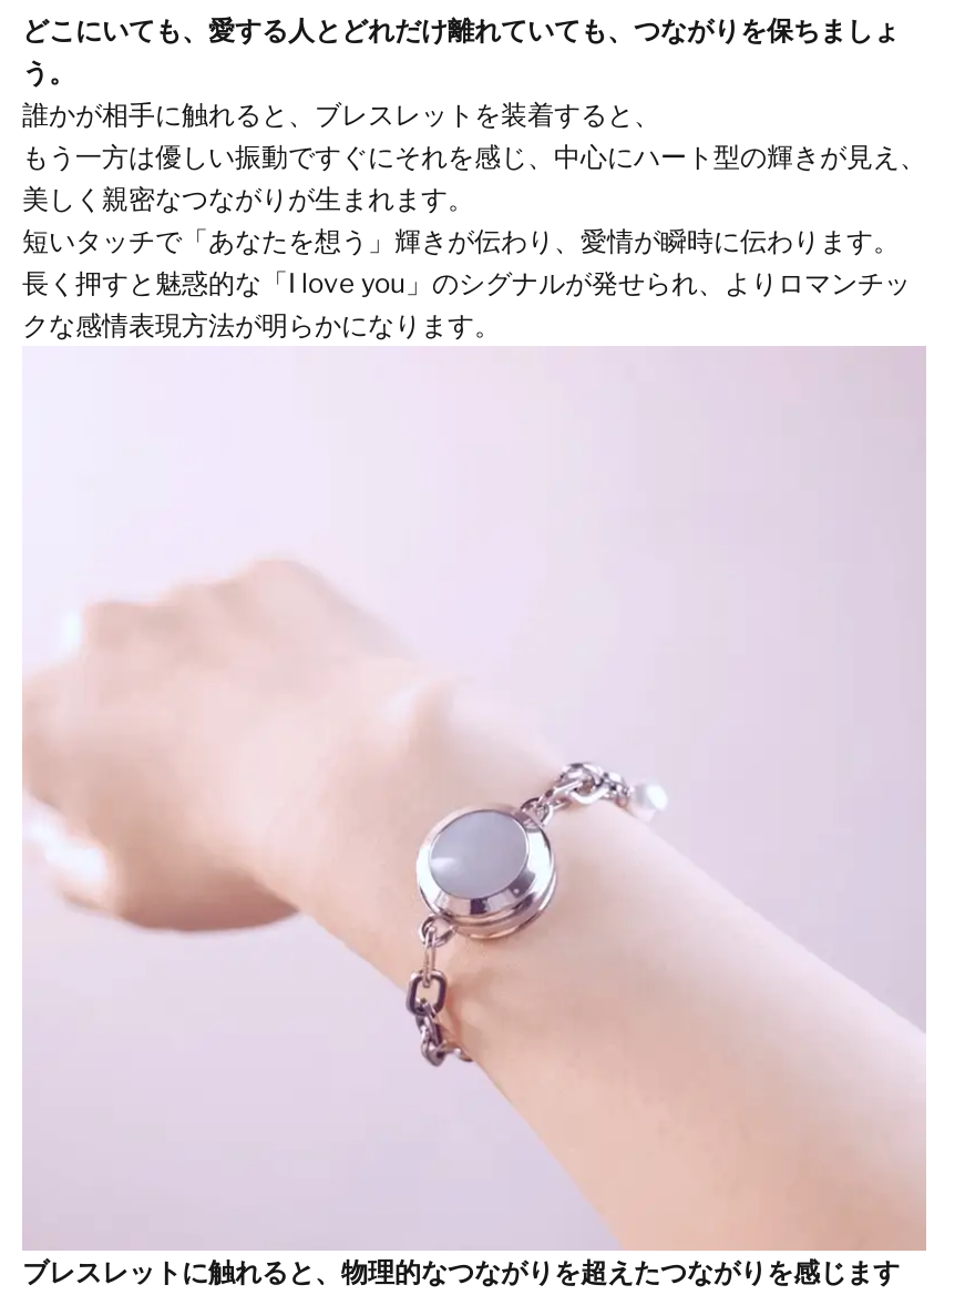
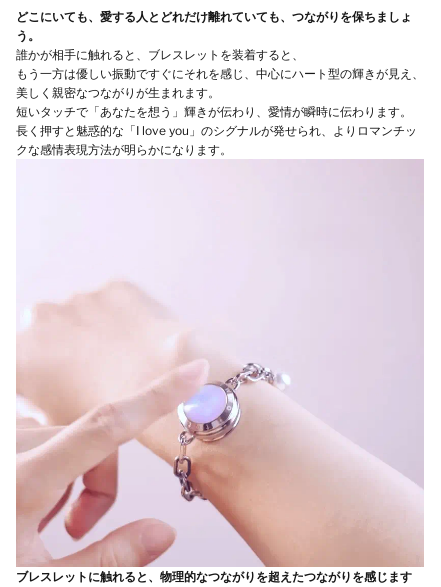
[22,554,924,1248] [image] -> [15,255,423,566] [image]

